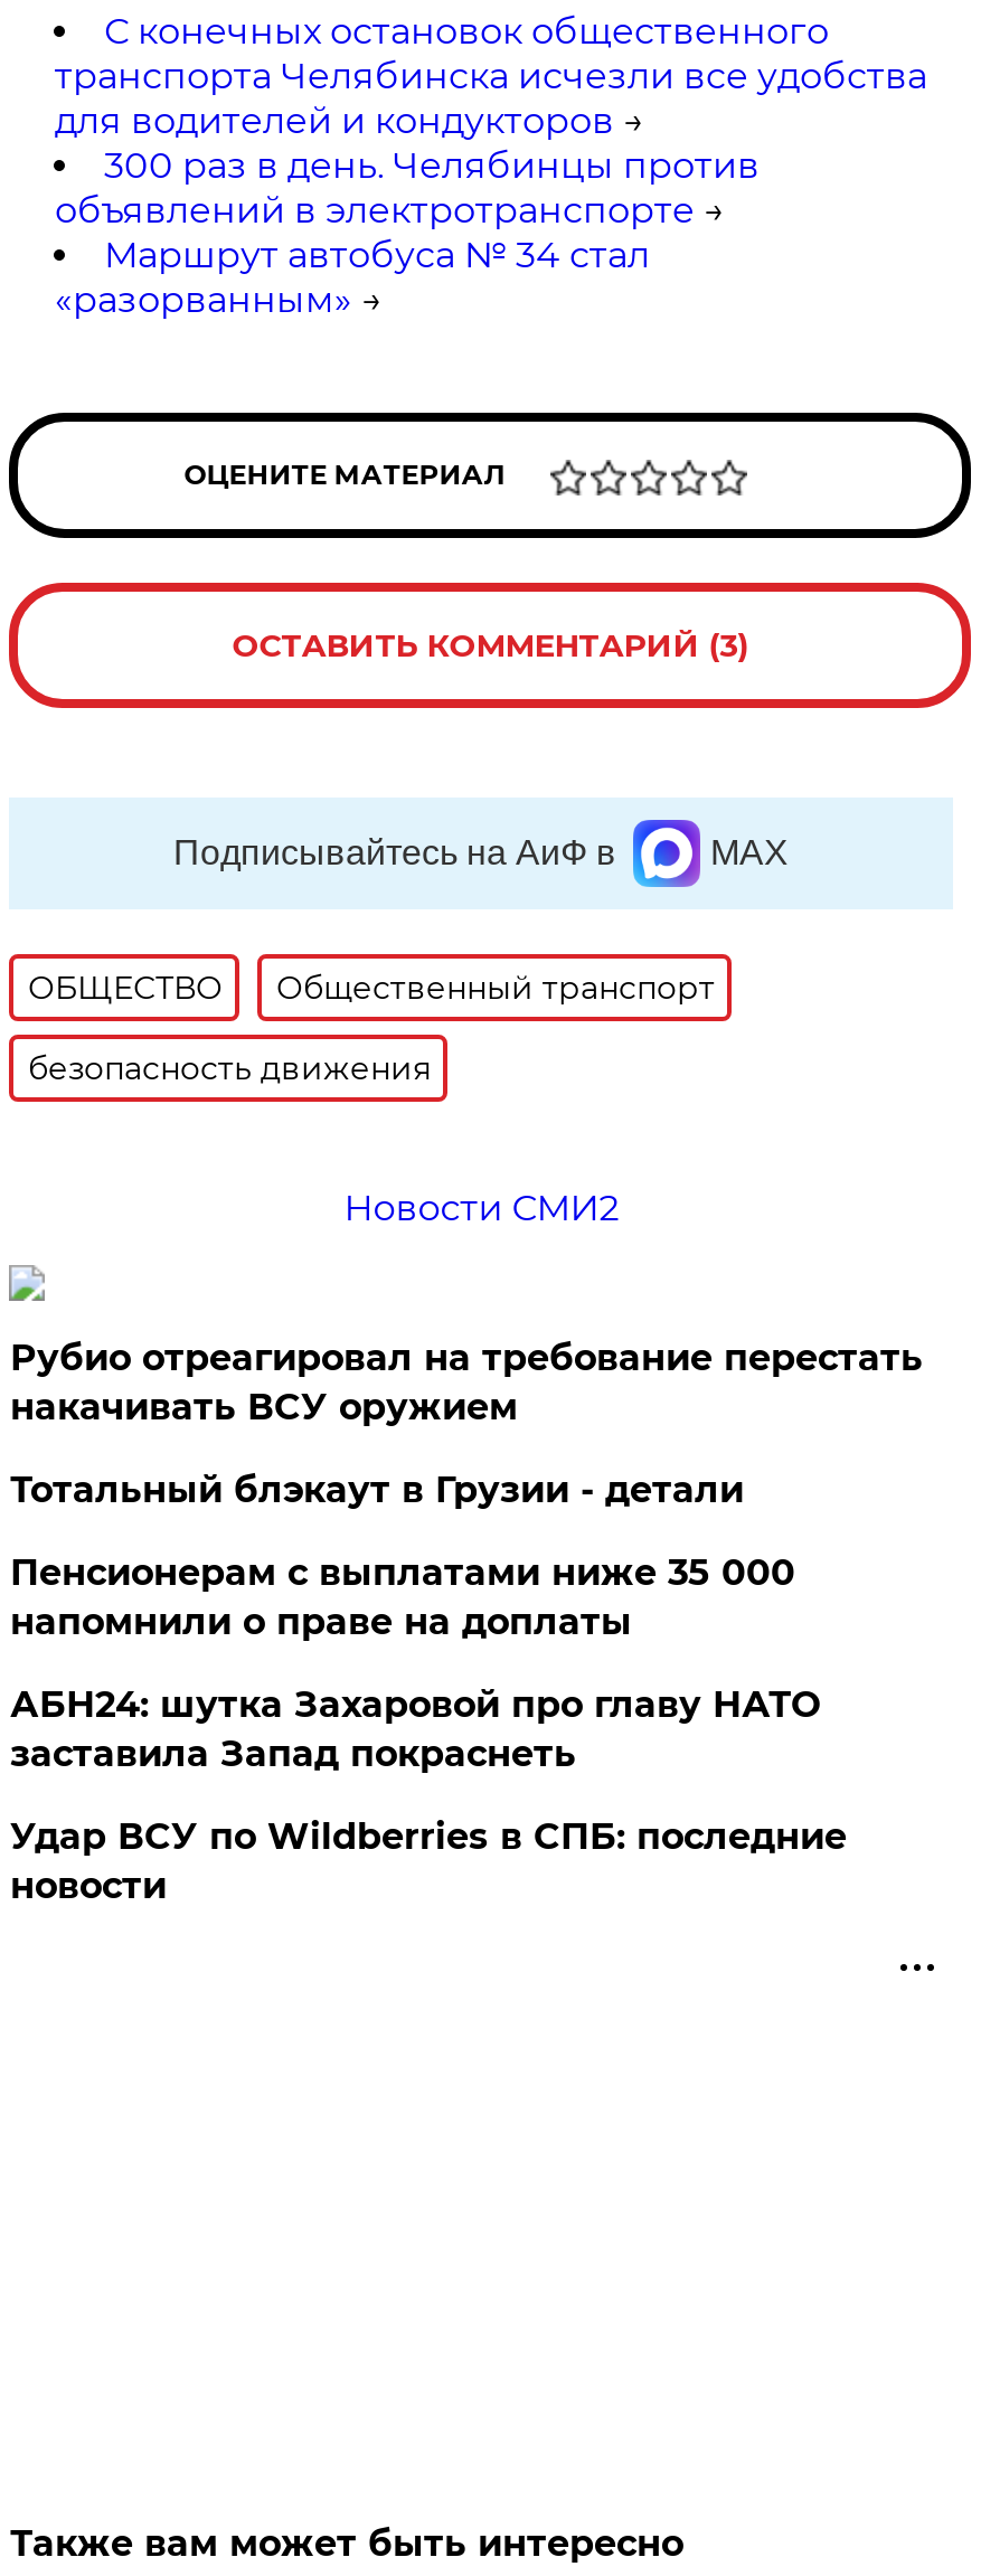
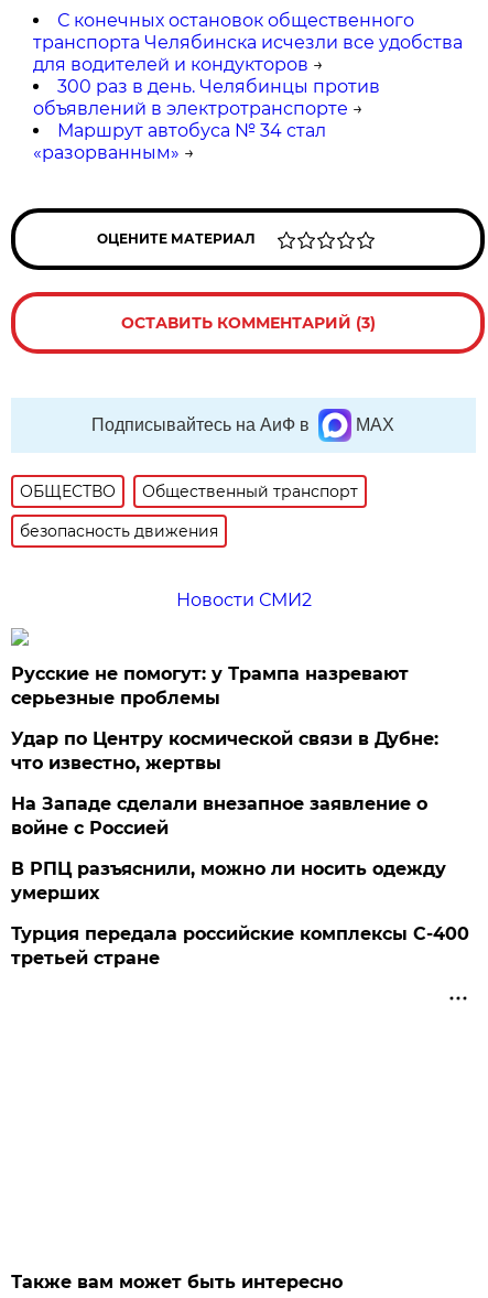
[10,1336,923,1428] Рубио отреагировал на требование перестать | накачивать ВСУ оружием -> [11,663,409,708] Русские не помогут: у Трампа назревают | серьезные проблемы
[10,1468,744,1511] Тотальный блэкаут в Грузии - детали -> [11,728,439,773] Удар по Центру космической связи в Дубне: | что известно, жертвы
[10,1551,795,1643] Пенсионерам с выплатами ниже 35 000 | напомнили о праве на доплаты -> [11,793,428,838] На Западе сделали внезапное заявление о | войне с Россией
[10,1683,820,1775] АБН24: шутка Захаровой про главу НАТО | заставила Запад покраснеть -> [11,858,447,903] В РПЦ разъяснили, можно ли носить одежду | умерших
[10,1815,847,1907] Удар ВСУ по Wildberries в СПБ: последние | новости -> [11,923,470,968] Турция передала российские комплексы С-400 | третьей стране

